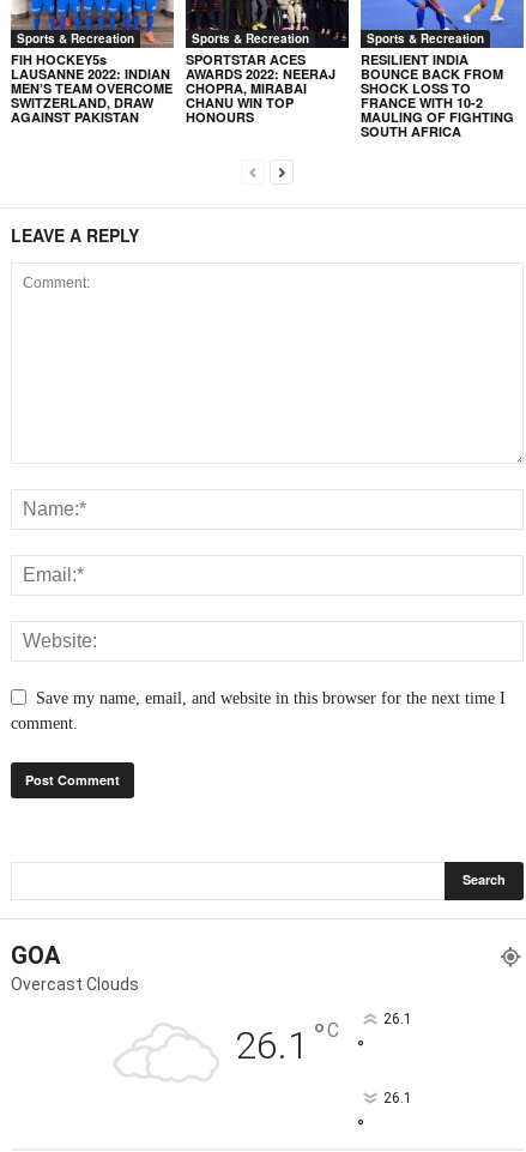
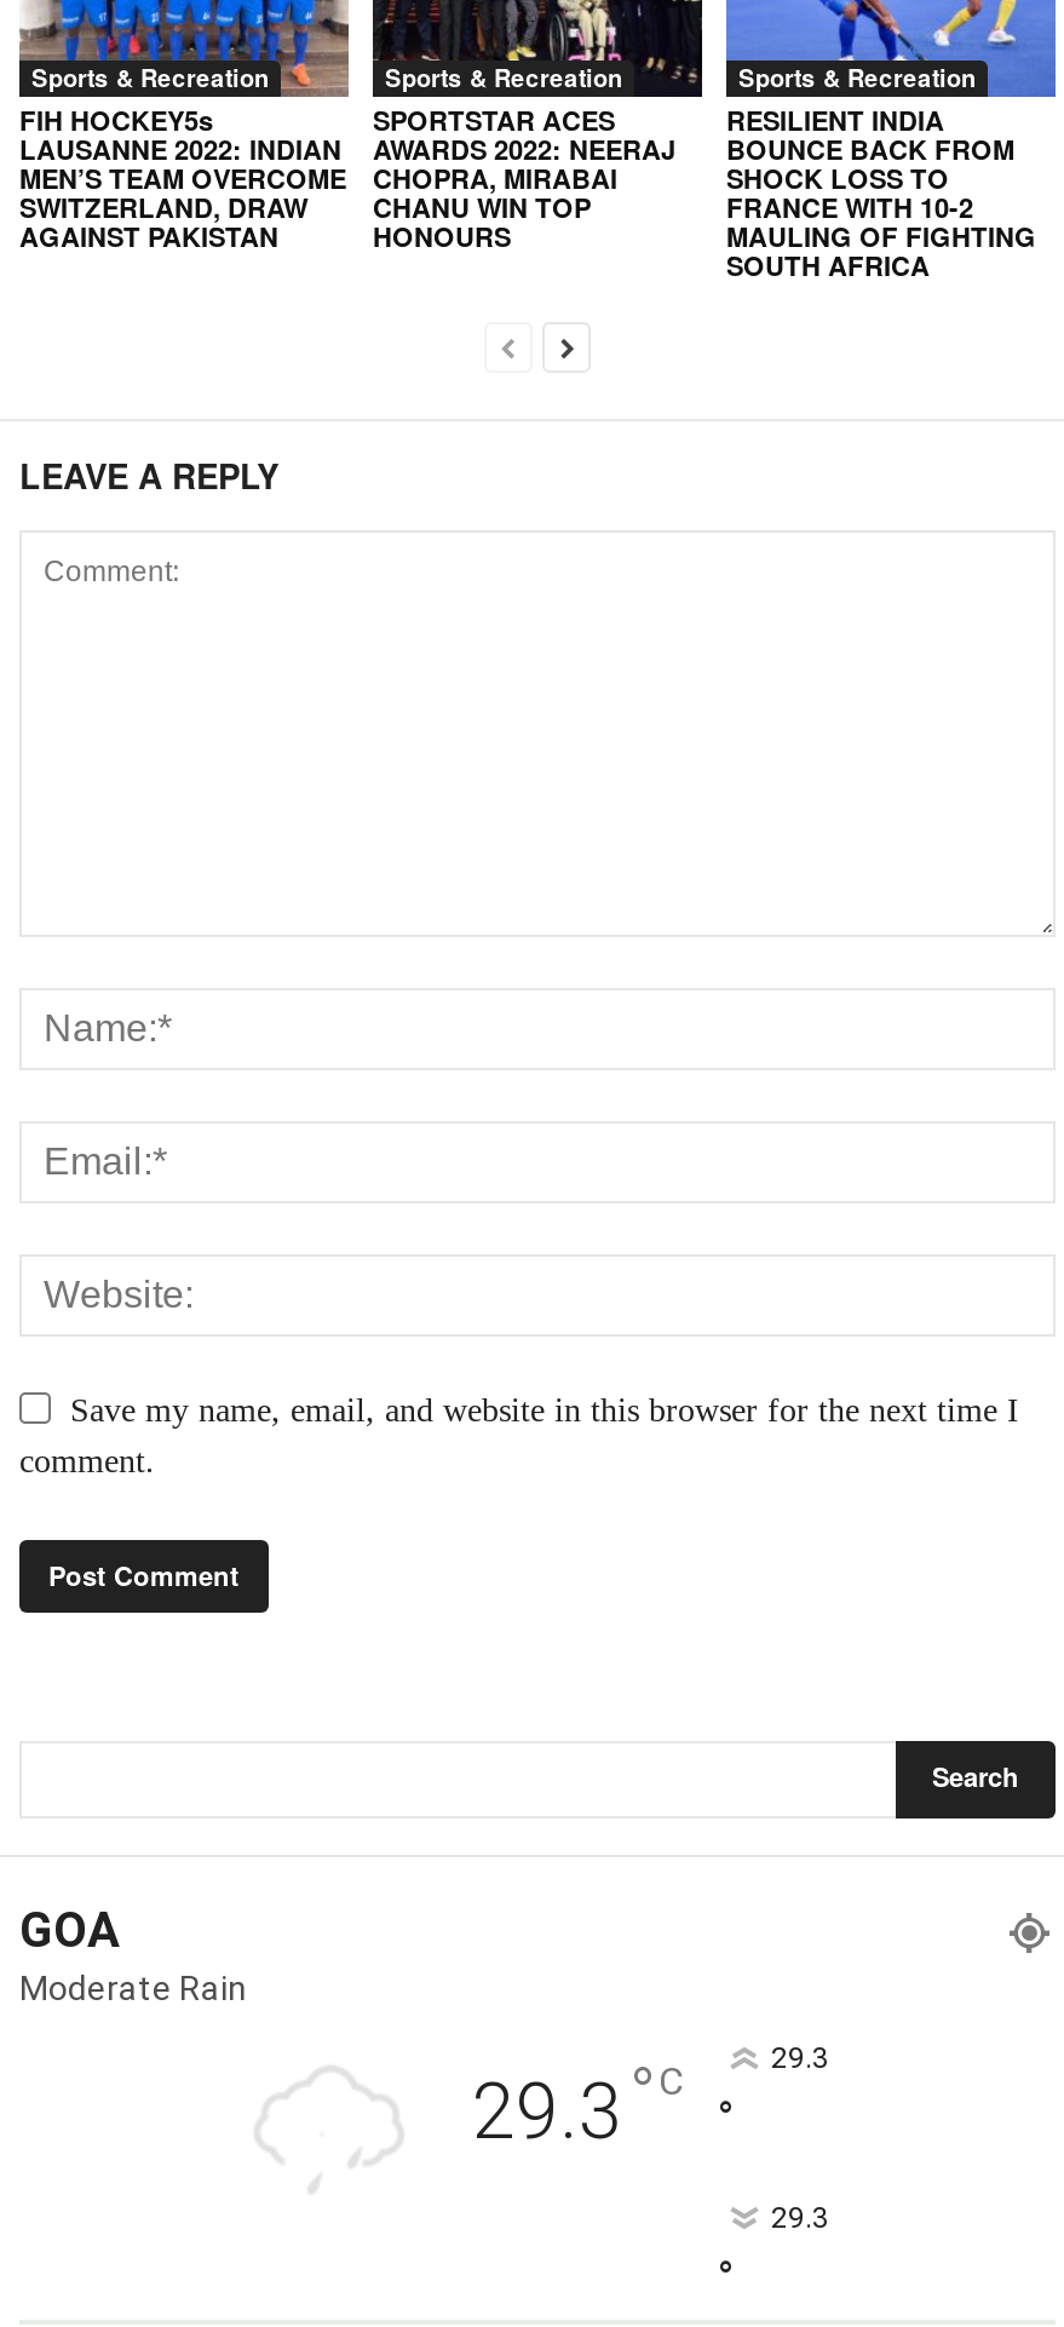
[11,974,412,1068] Overcast Clouds | 26.1 °C | 26.1 -> [19,1968,829,2157] Moderate Rain | 29.3 °C | 29.3
[383,1089,412,1106] 26.1 -> [771,2200,829,2234] 29.3

